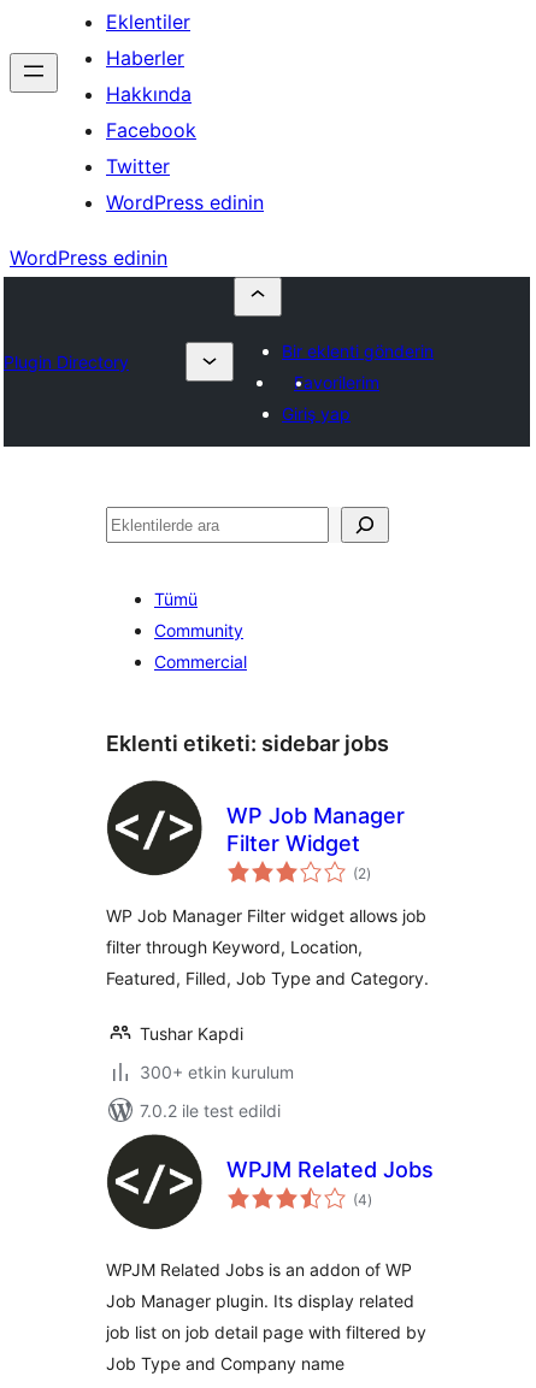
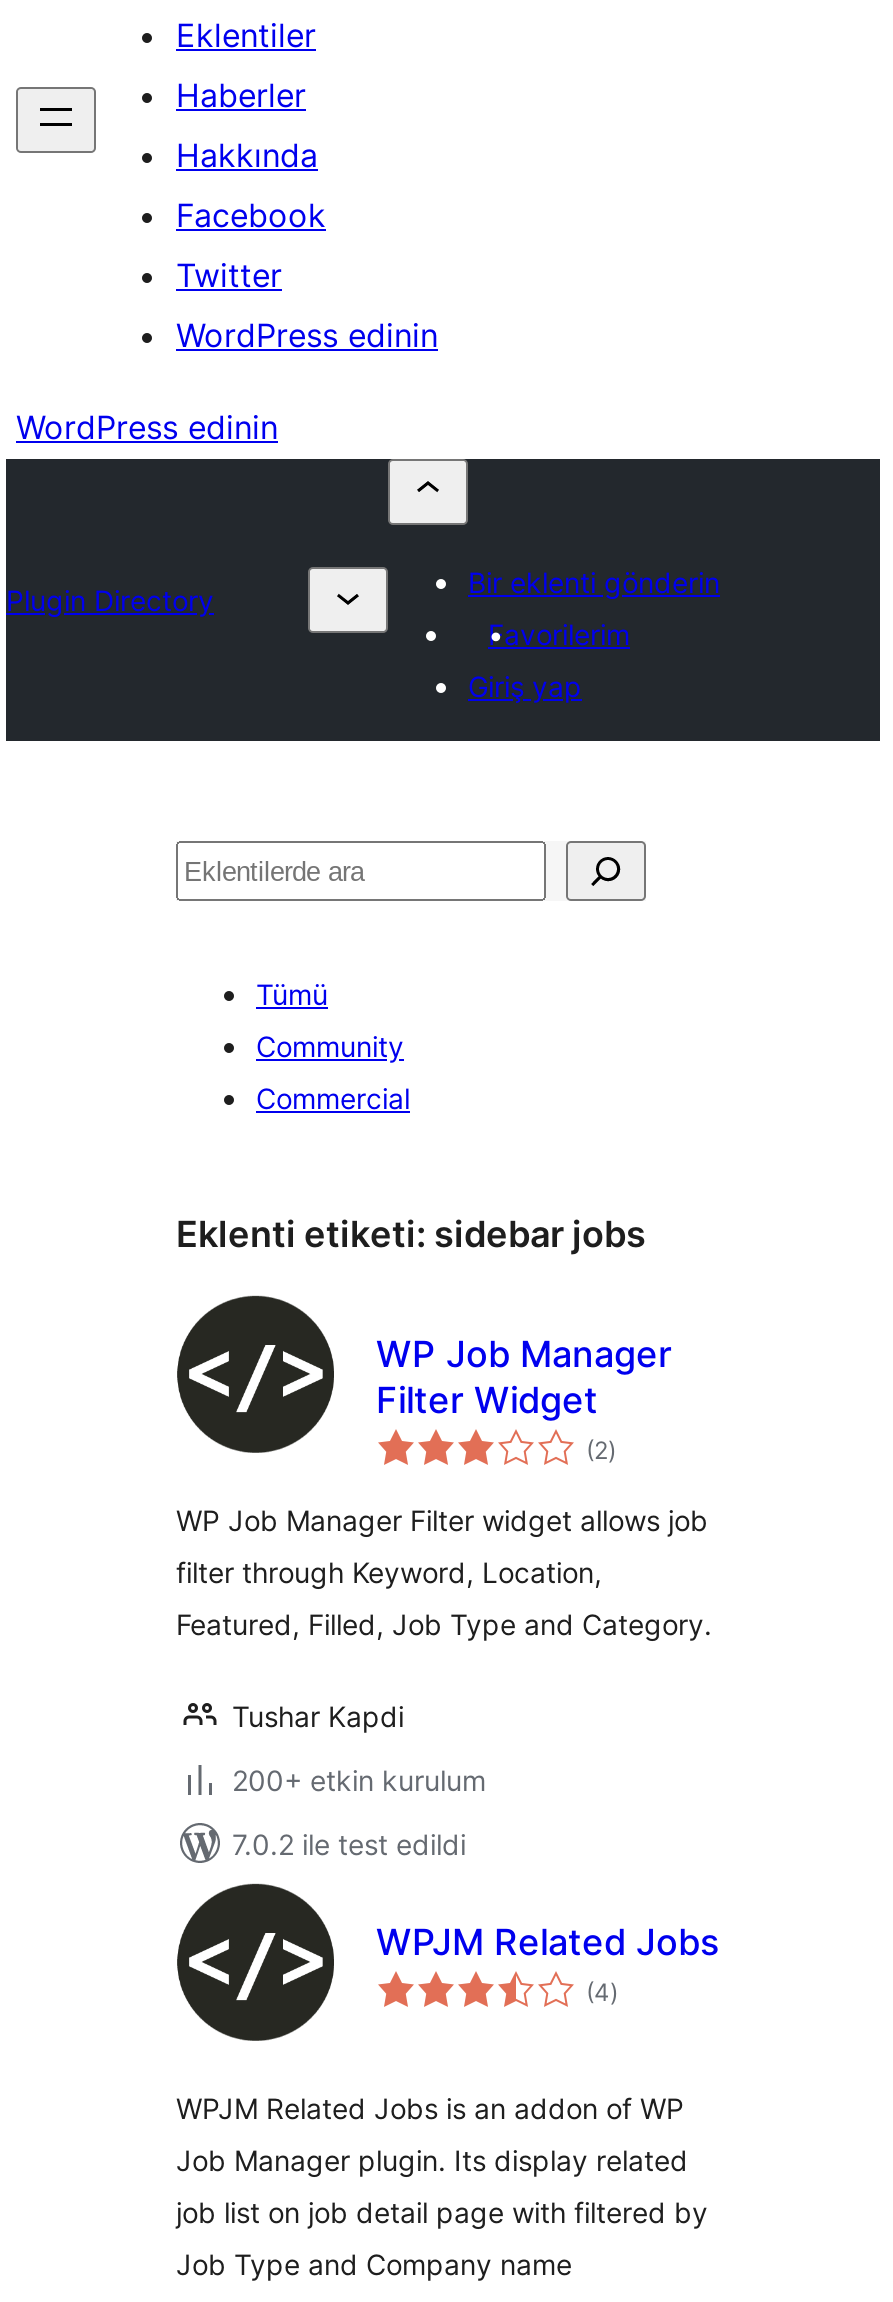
[140,1062,294,1082] 300+ etkin kurulum -> [232,1763,486,1797] 200+ etkin kurulum

